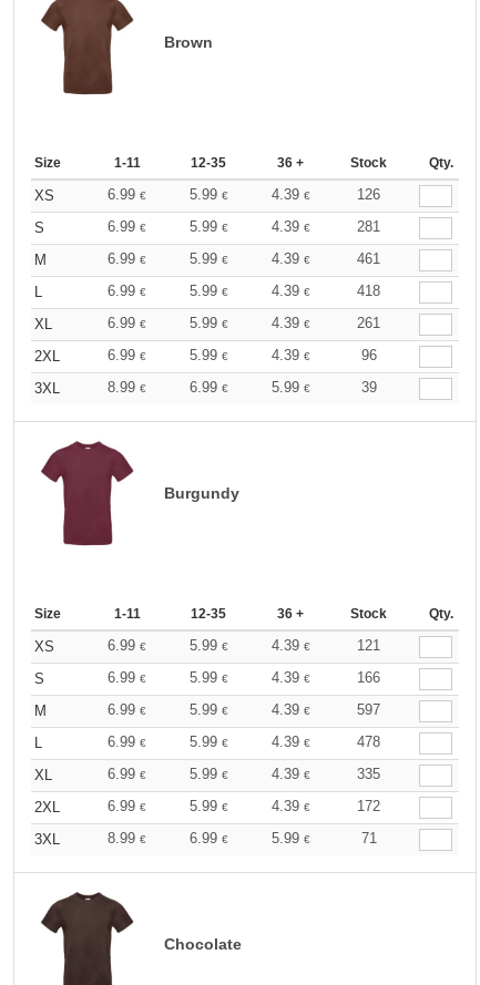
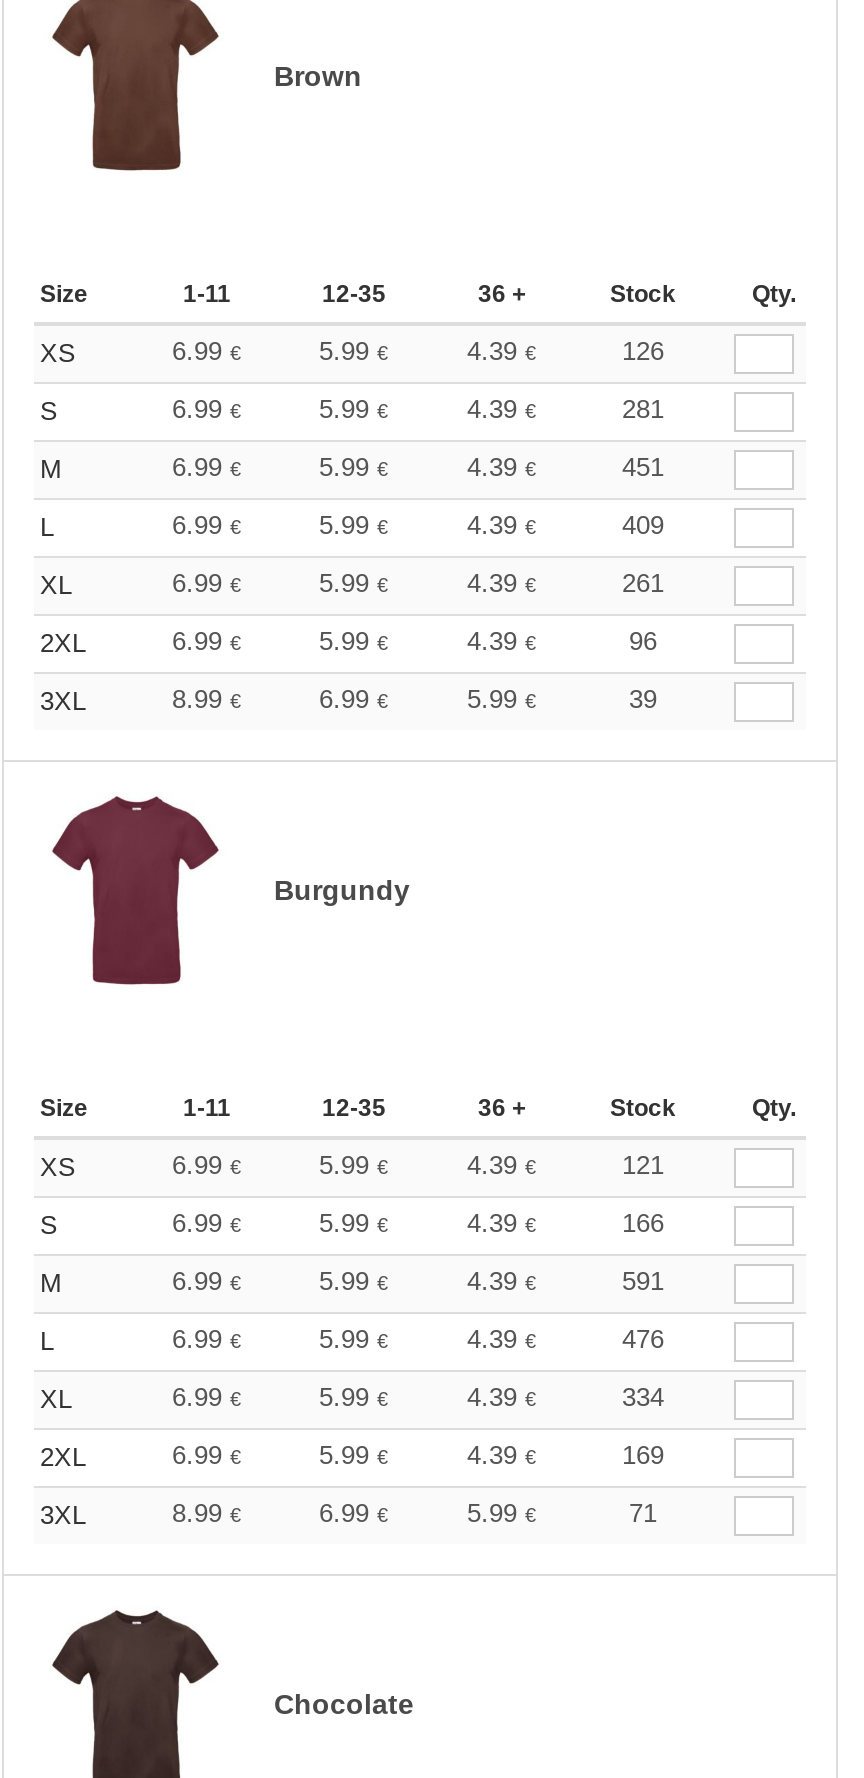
[357,250,380,266] 461 -> [622,451,664,481] 451
[357,282,380,299] 418 -> [622,509,664,539] 409
[357,701,380,717] 597 -> [622,1265,664,1295] 591
[357,733,380,750] 478 -> [622,1323,664,1353] 476
[357,765,380,782] 335 -> [622,1381,664,1411] 334
[357,797,380,814] 172 -> [622,1439,664,1469] 169

